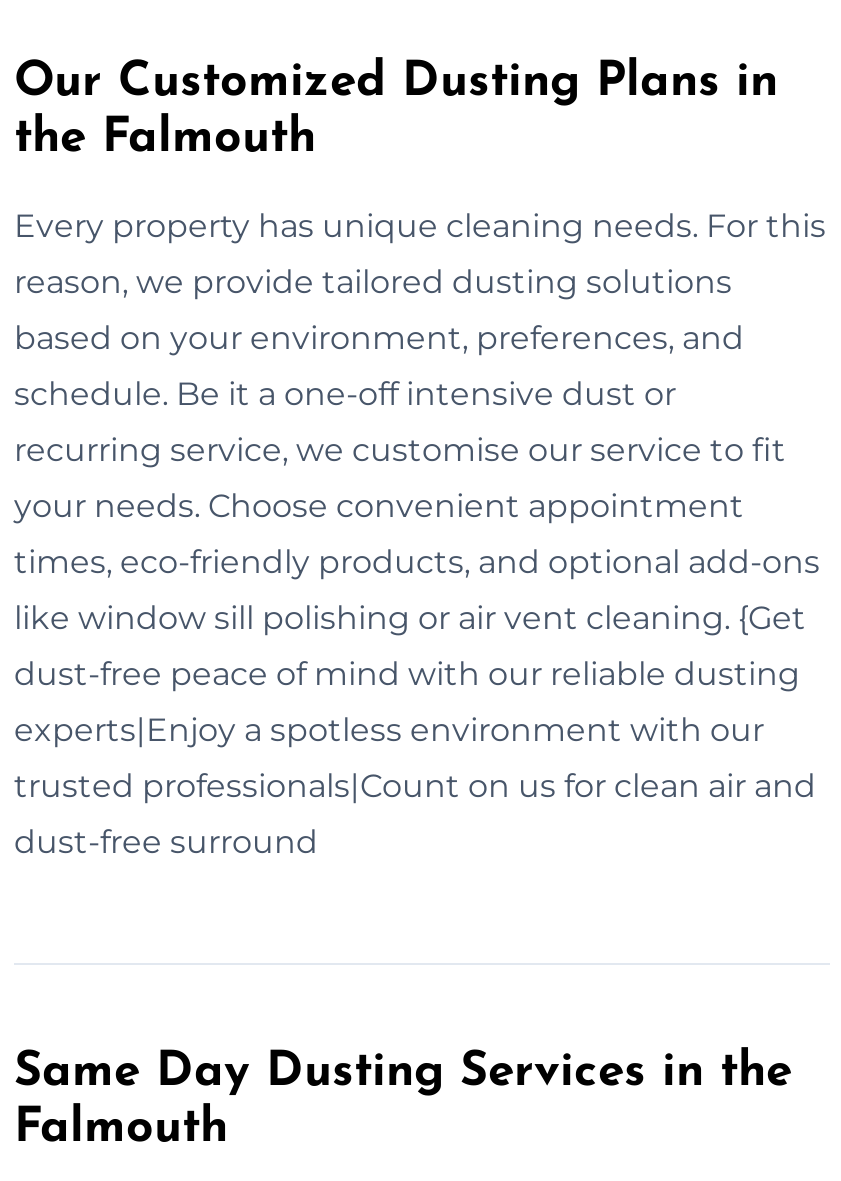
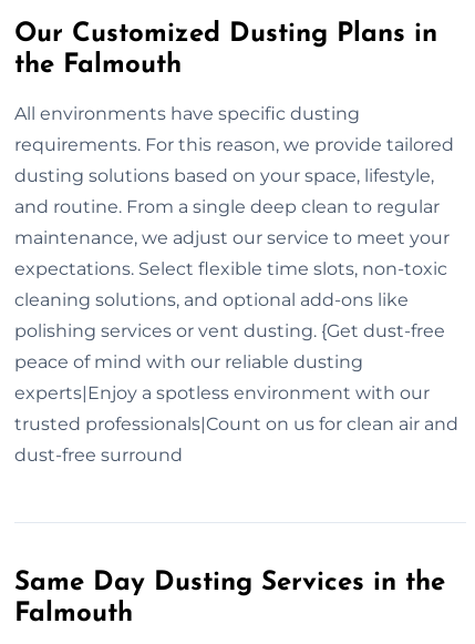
[14,206,826,244] Every property has unique cleaning needs. For this -> [14,103,360,124] All environments have specific dusting
[14,262,732,300] reason, we provide tailored dusting solutions -> [14,134,454,155] requirements. For this reason, we provide tailored
[14,318,744,356] based on your environment, preferences, and -> [14,165,434,186] dusting solutions based on your space, lifestyle,
[14,374,676,412] schedule. Be it a one-off intensive dust or -> [14,196,440,217] and routine. From a single deep clean to regular
[14,430,786,468] recurring service, we customise our service to fit -> [14,227,450,248] maintenance, we adjust our service to meet your
[14,486,744,524] your needs. Choose convenient appointment -> [14,258,447,279] expectations. Select flexible time slots, non-toxic
[14,542,820,580] times, eco-friendly products, and optional add-ons -> [14,289,409,310] cleaning solutions, and optional add-ons like
[14,598,806,636] like window sill polishing or air vent cleaning. {Get -> [14,320,445,341] polishing services or vent dusting. {Get dust-free
[14,654,800,692] dust-free peace of mind with our reliable dusting -> [14,351,363,372] peace of mind with our reliable dusting

